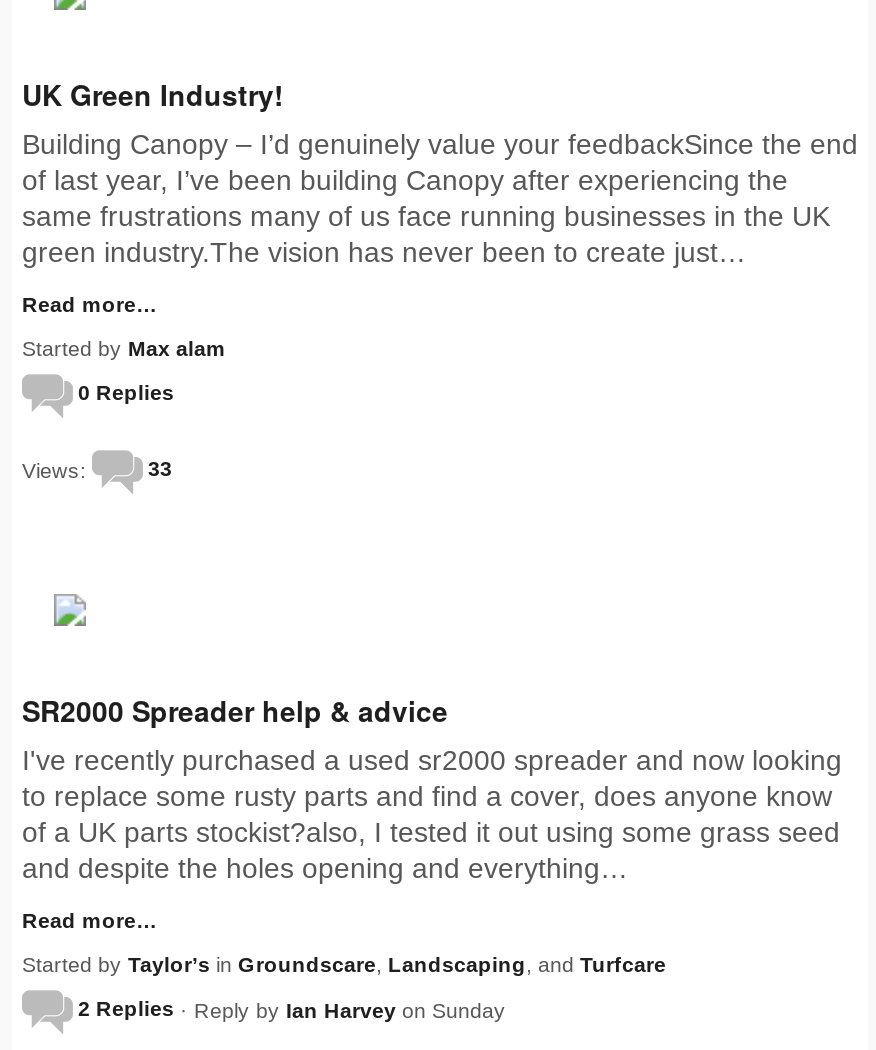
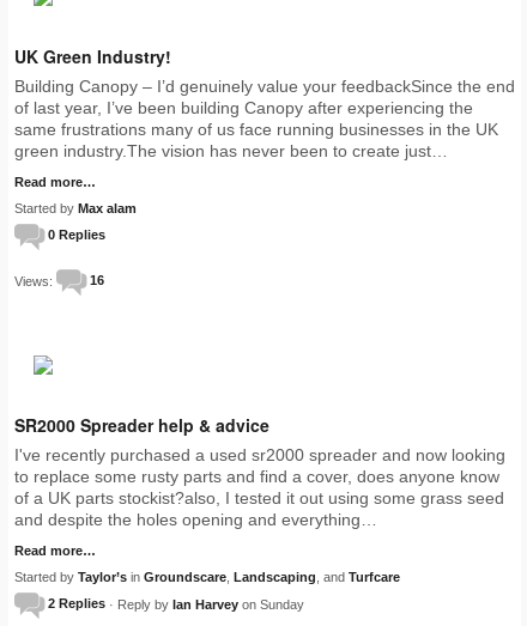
[148,457,172,481] 33 -> [90,273,104,288] 16

